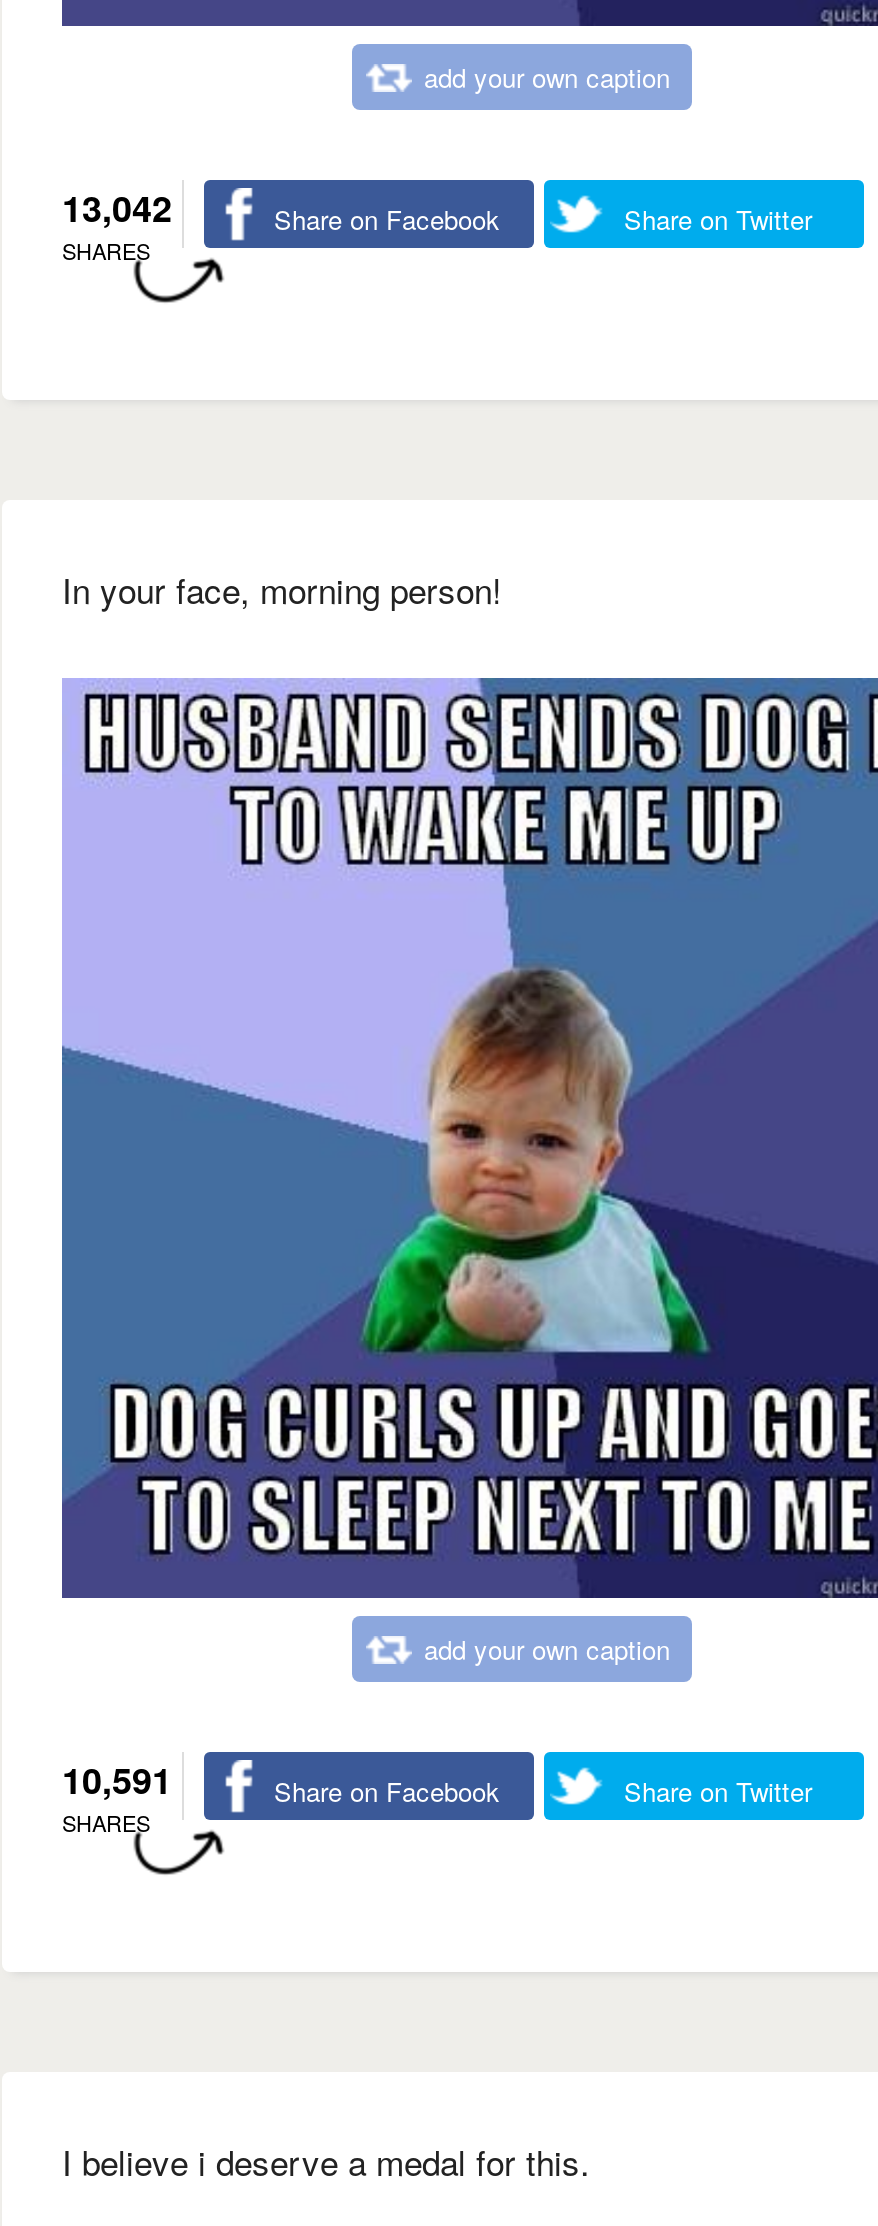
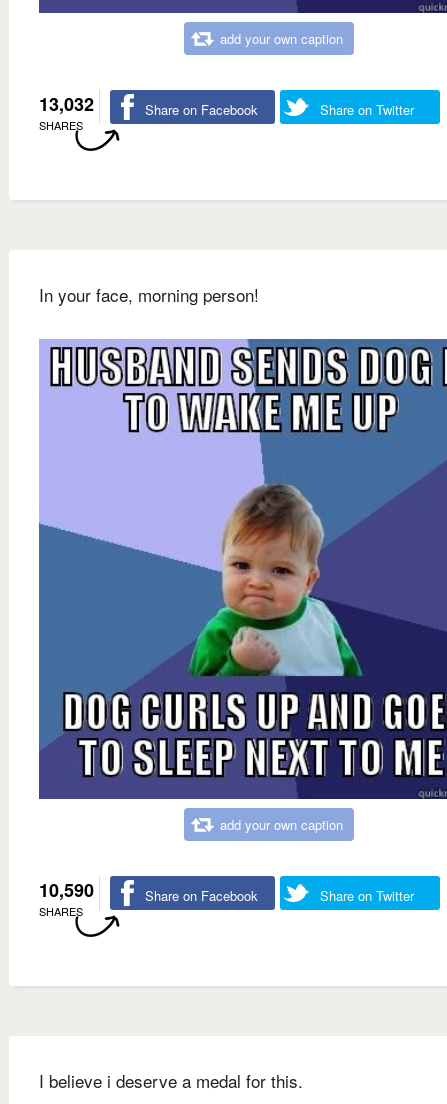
[62,182,172,234] 13,042 -> [39,91,94,117] 13,032
[62,1754,172,1806] 10,591 -> [39,877,94,903] 10,590

